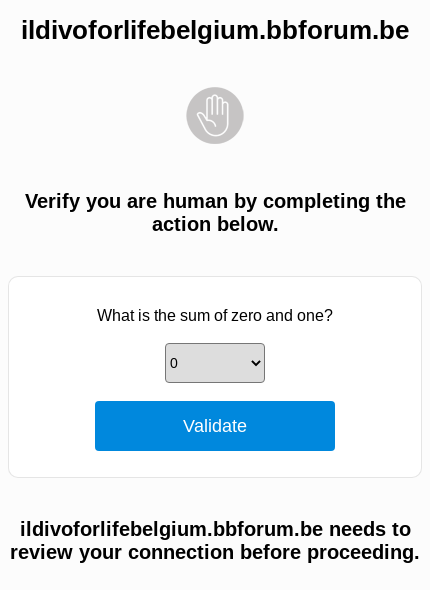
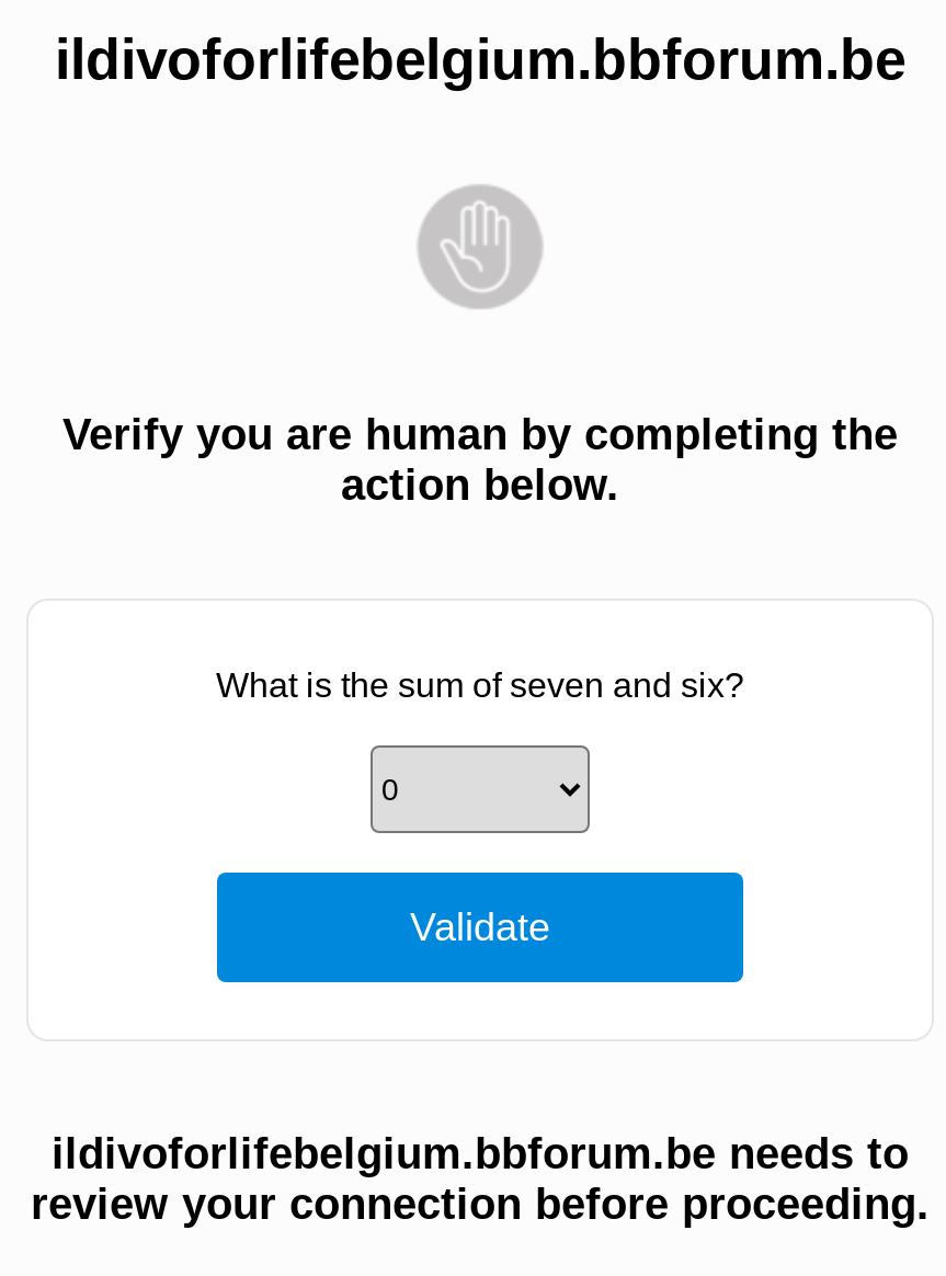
[97,307,333,324] What is the sum of zero and one? -> [216,667,744,704] What is the sum of seven and six?

